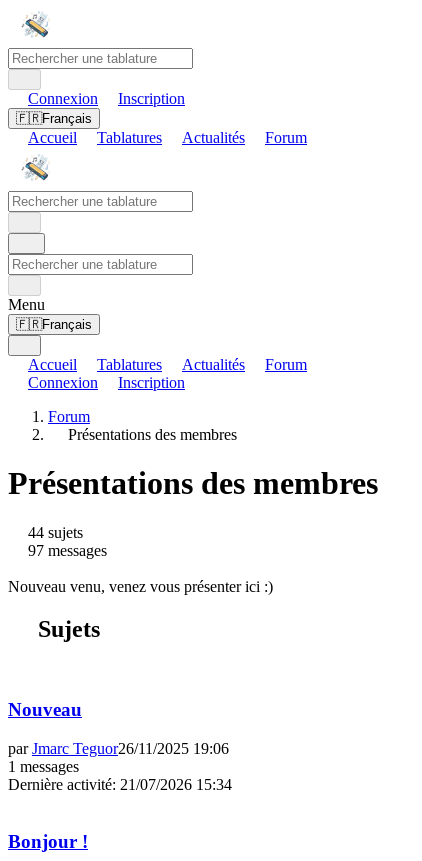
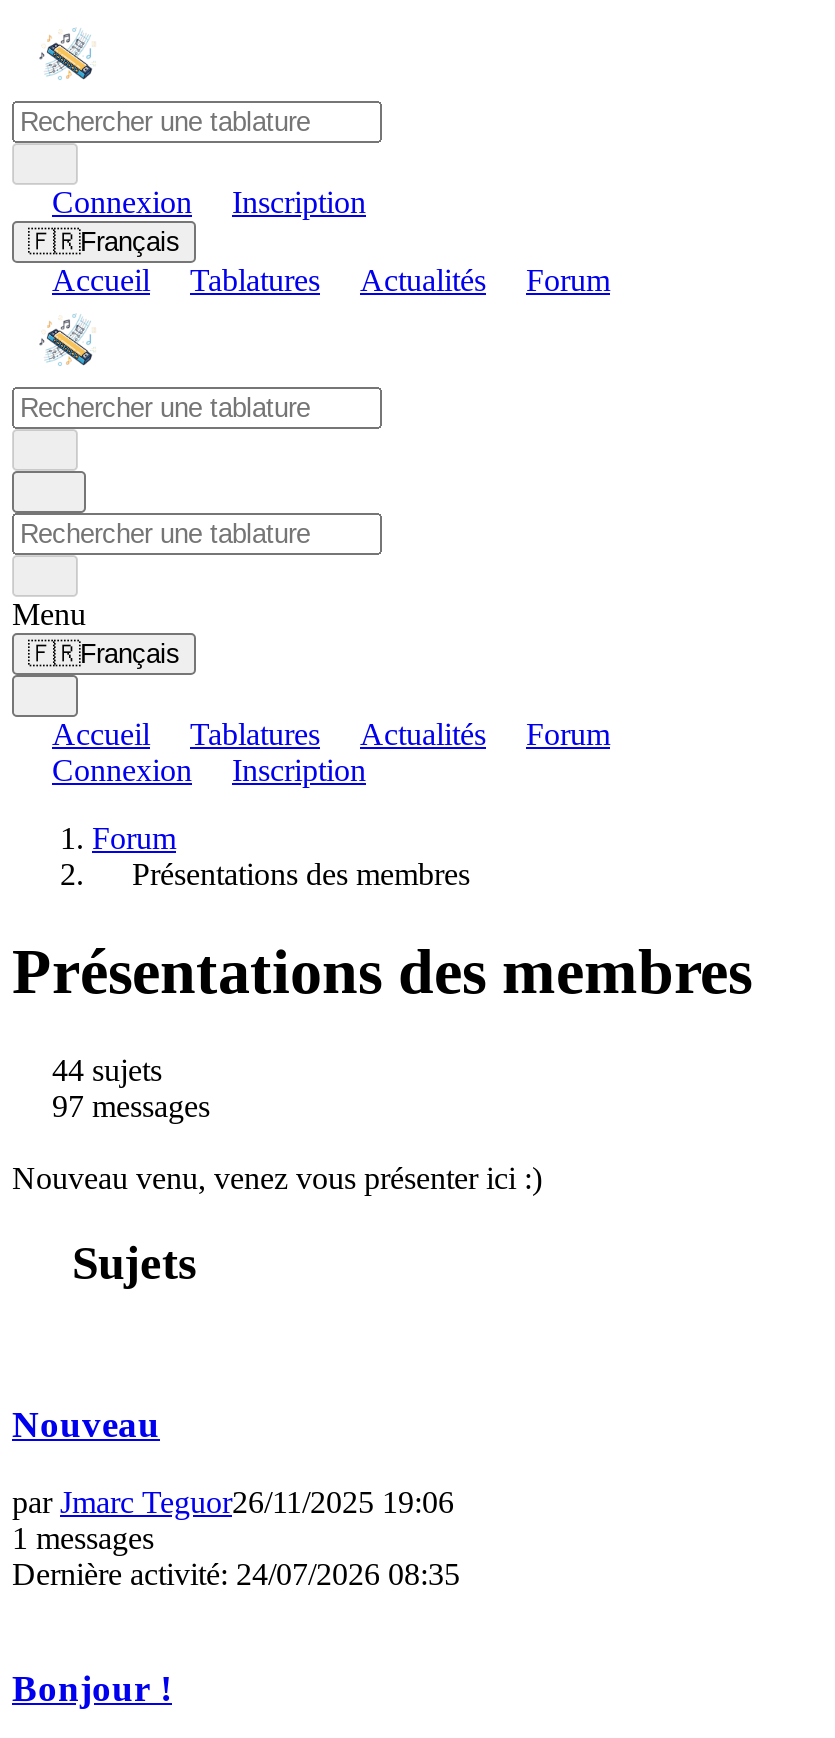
[8,776,232,793] Dernière activité: 21/07/2026 15:34 -> [12,1557,460,1591] Dernière activité: 24/07/2026 08:35

